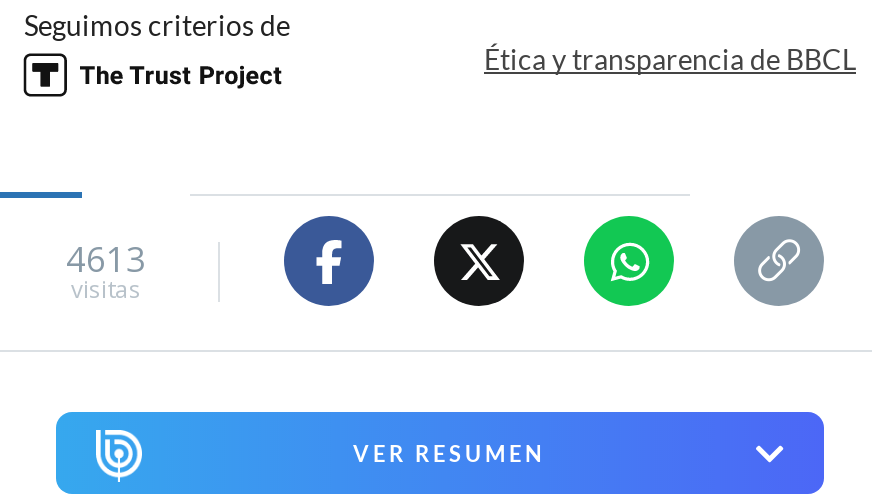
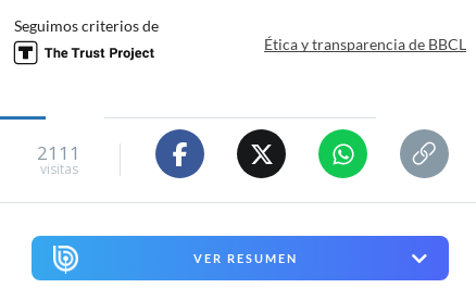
[66,236,146,282] 4613 -> [37,140,80,165] 2111

